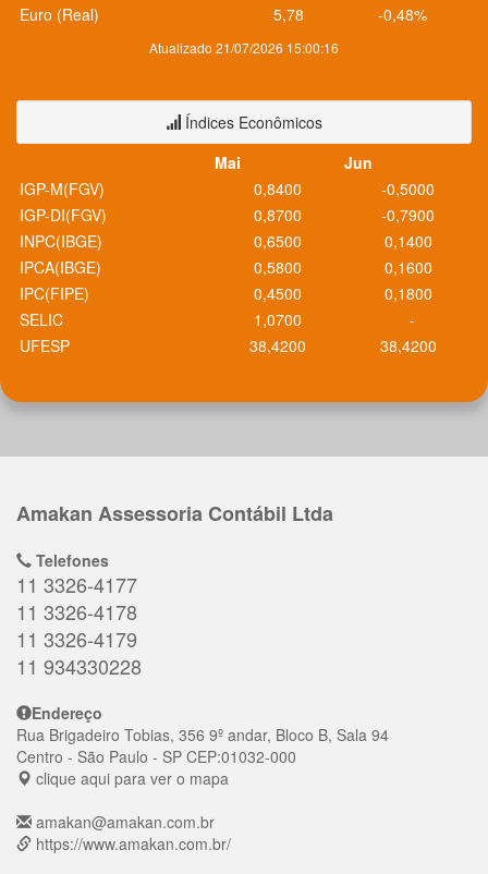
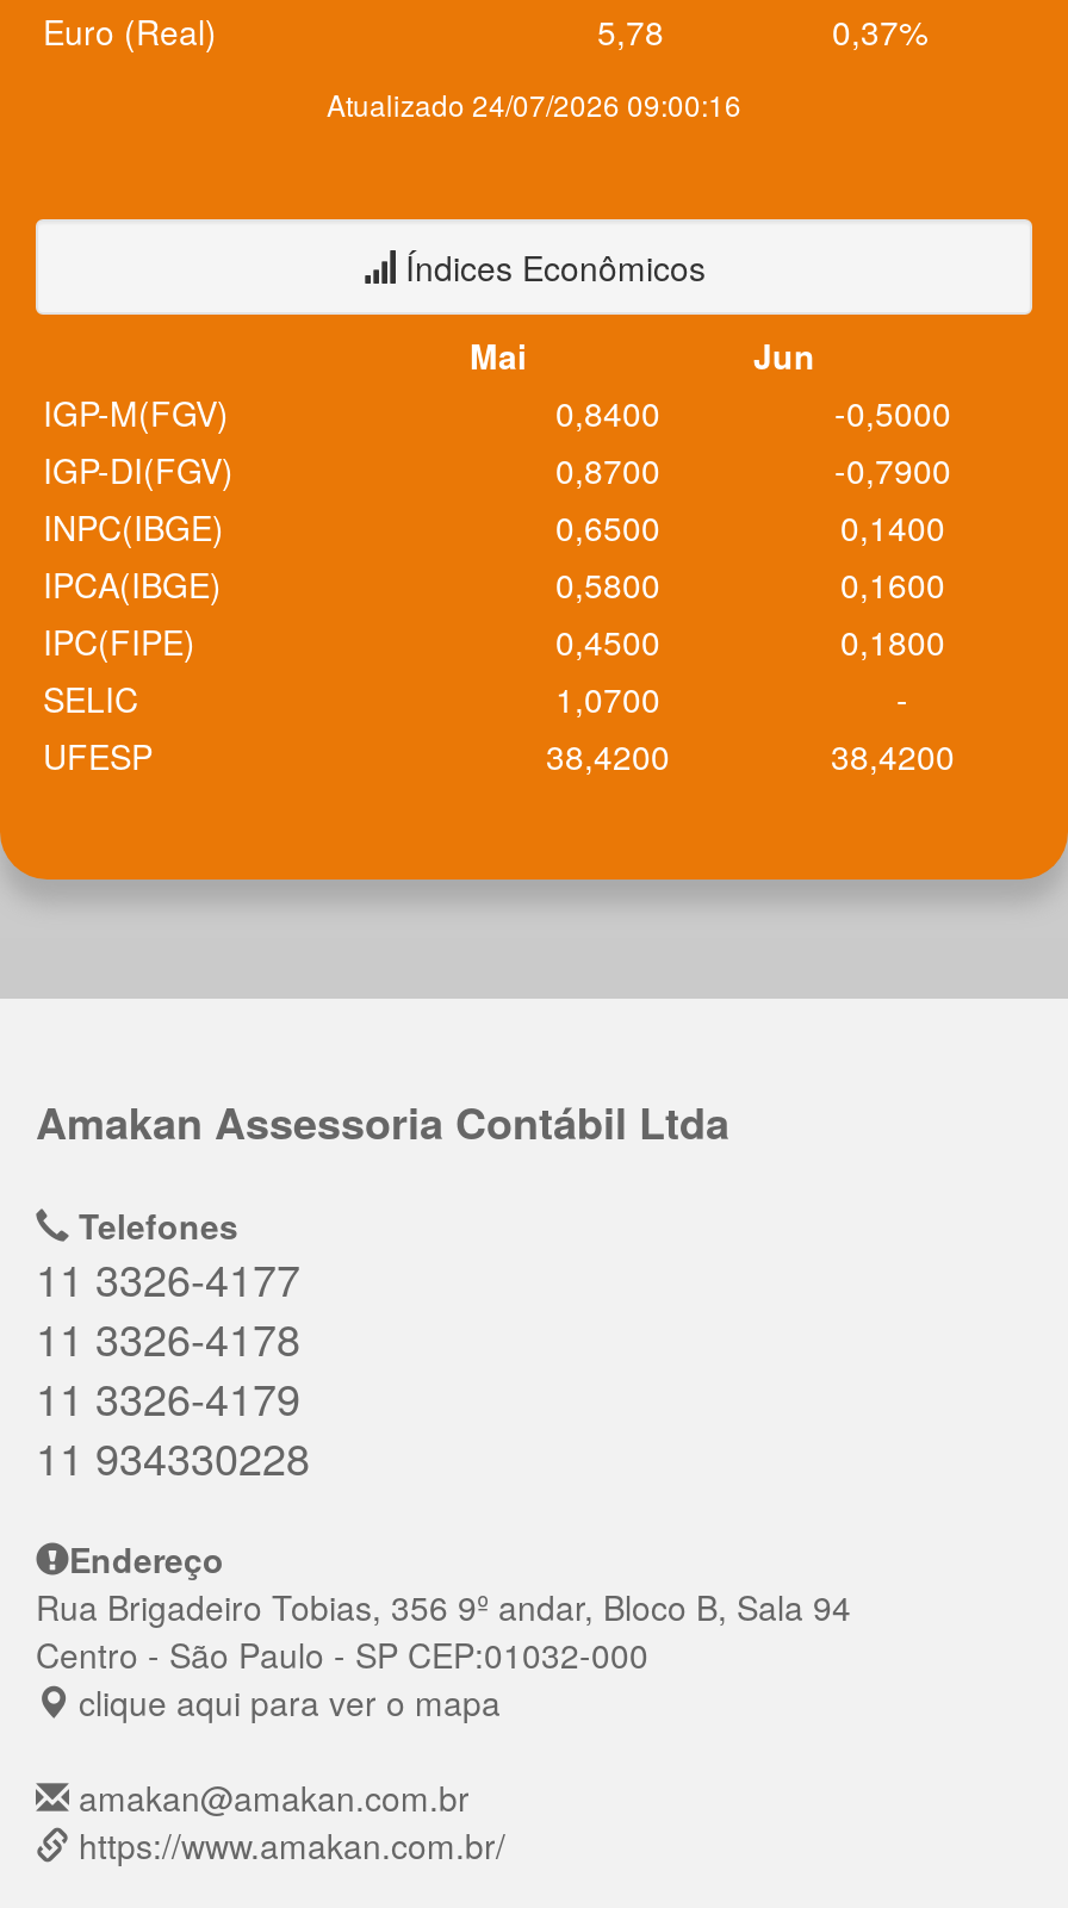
[377,3,426,25] -0,48% -> [832,7,927,55] 0,37%
[149,38,339,57] Atualizado 21/07/2026 15:00:16 -> [327,83,741,124] Atualizado 24/07/2026 09:00:16

